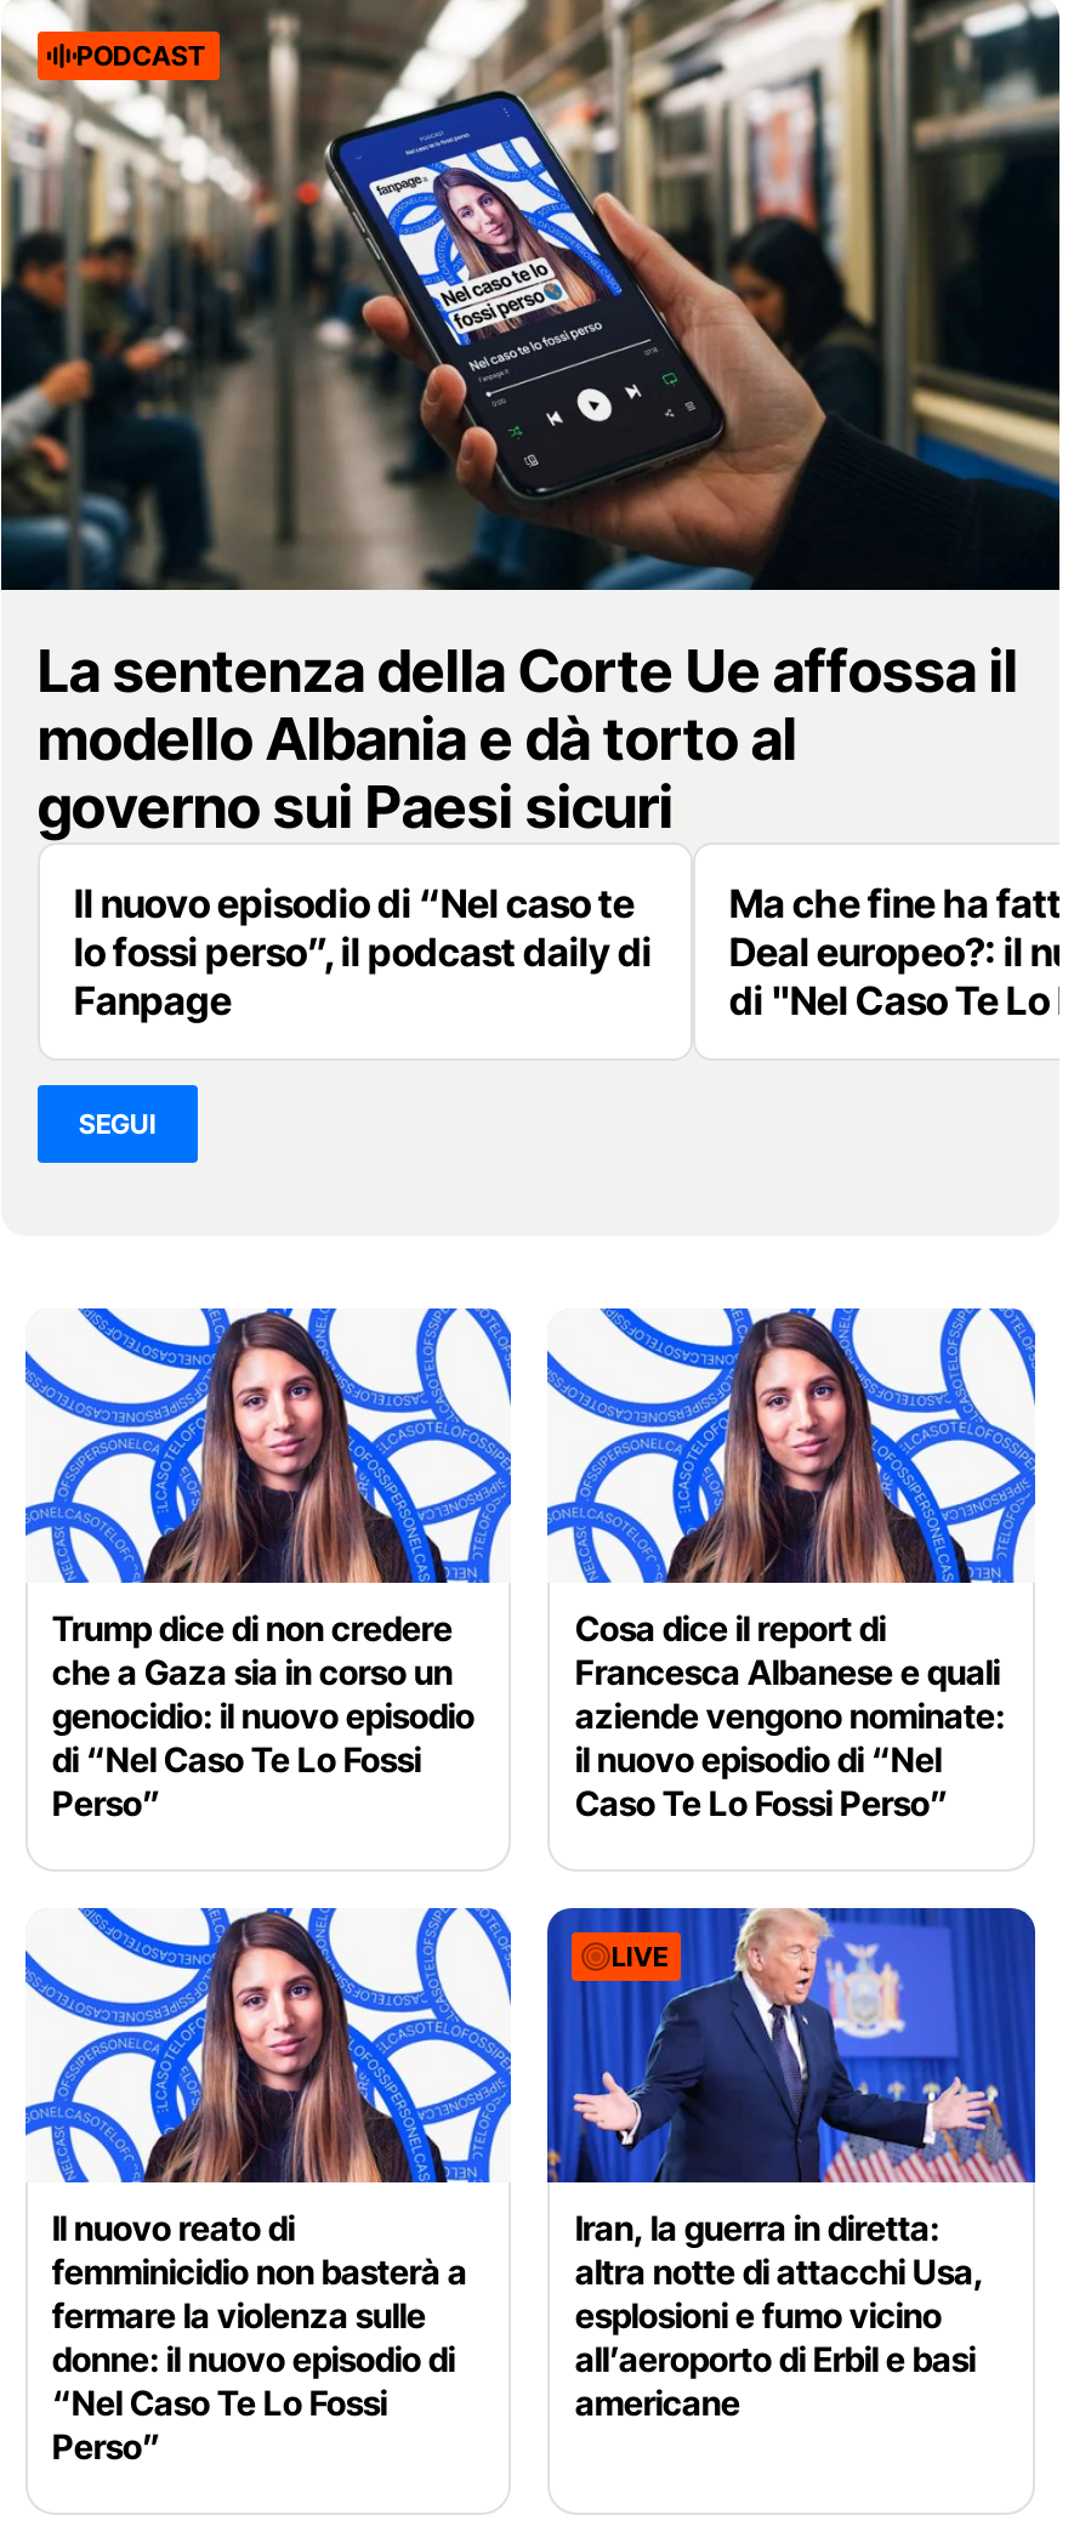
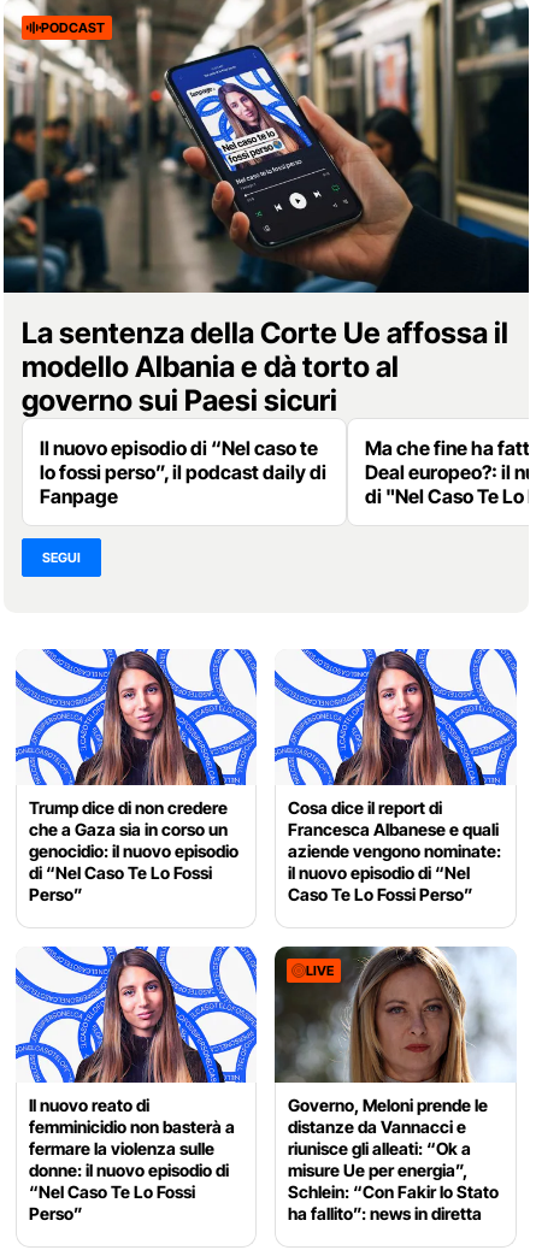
[545,1906,1038,2422] [image] | Iran, la guerra in diretta: | altra notte di attacchi Usa, | esplosioni e fumo vicino | all’aeroporto di Erbil e basi | americane -> [273,945,517,1223] [image] | Governo, Meloni prende le | distanze da Vannacci e | riunisce gli alleati: “Ok a | misure Ue per energia”, | Schlein: “Con Fakir lo Stato | ha fallito”: news in diretta

